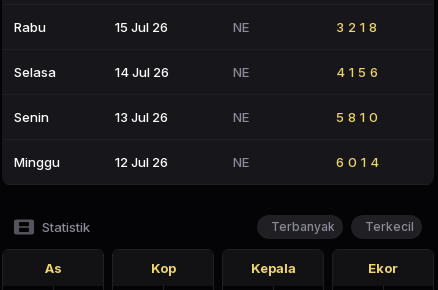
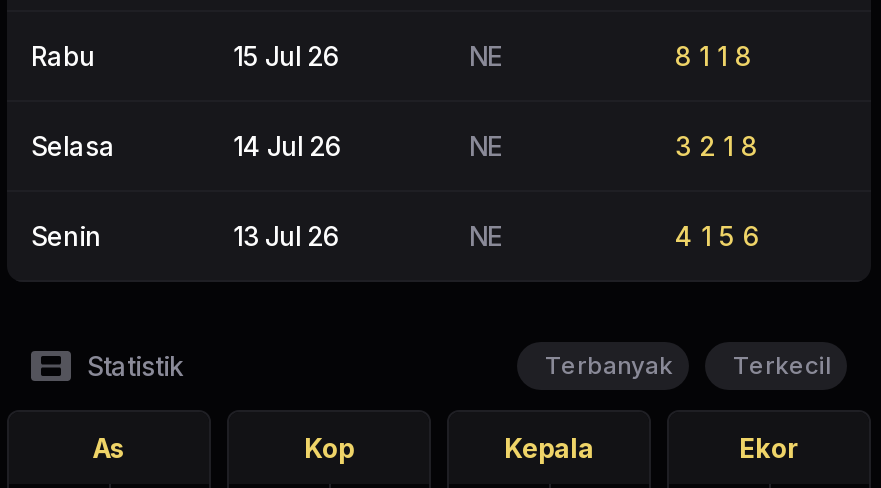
[336,19,381,35] 3218 -> [675,40,759,72] 8118
[336,64,382,80] 4156 -> [675,130,765,162] 3218
[14,109,383,170] 5810 | Minggu | 12 Jul 26 | NE | 6014 -> [675,220,767,252] 4156

